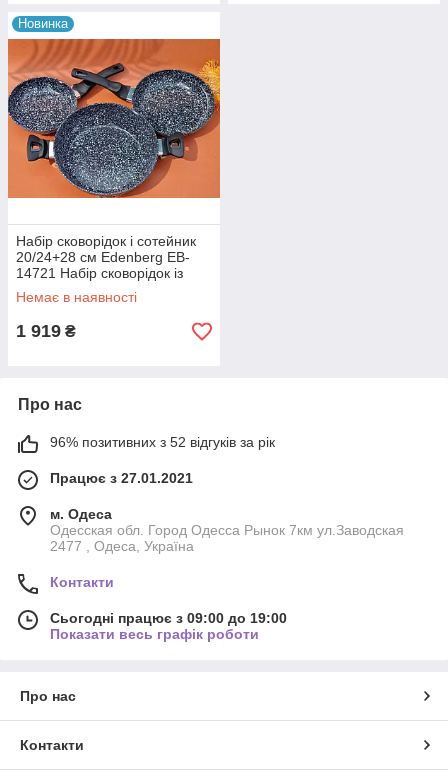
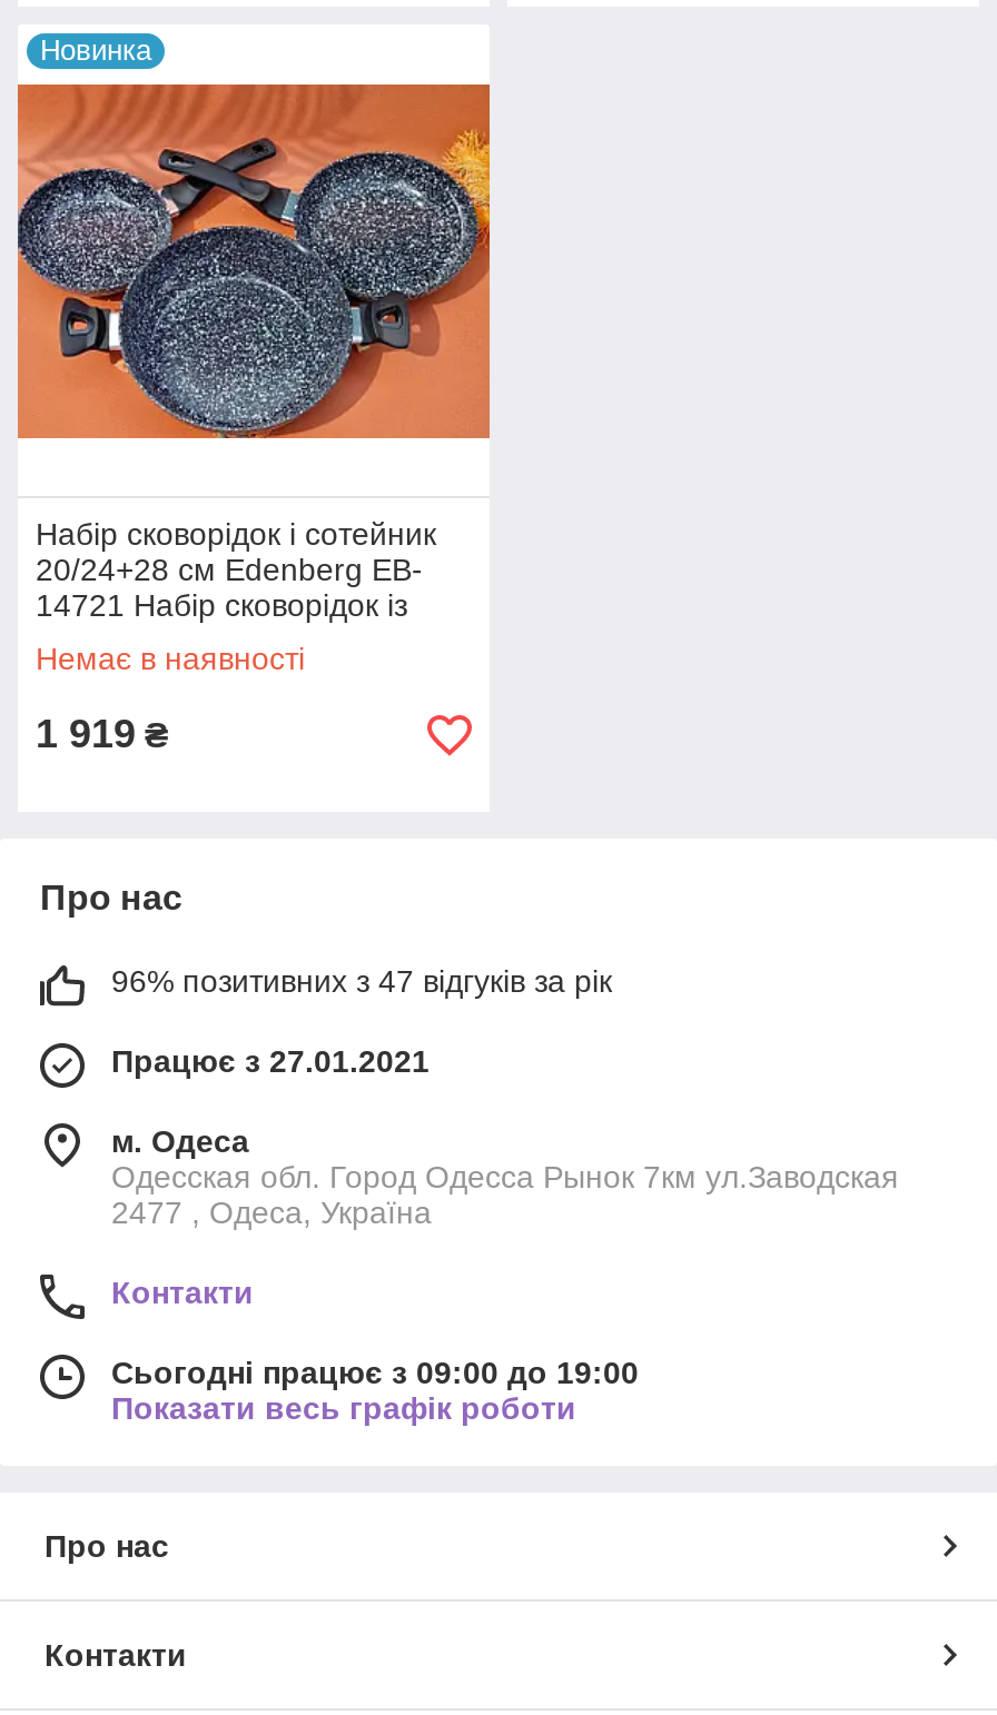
[50,434,275,450] 96% позитивних з 52 відгуків за рік -> [111,963,612,999] 96% позитивних з 47 відгуків за рік

